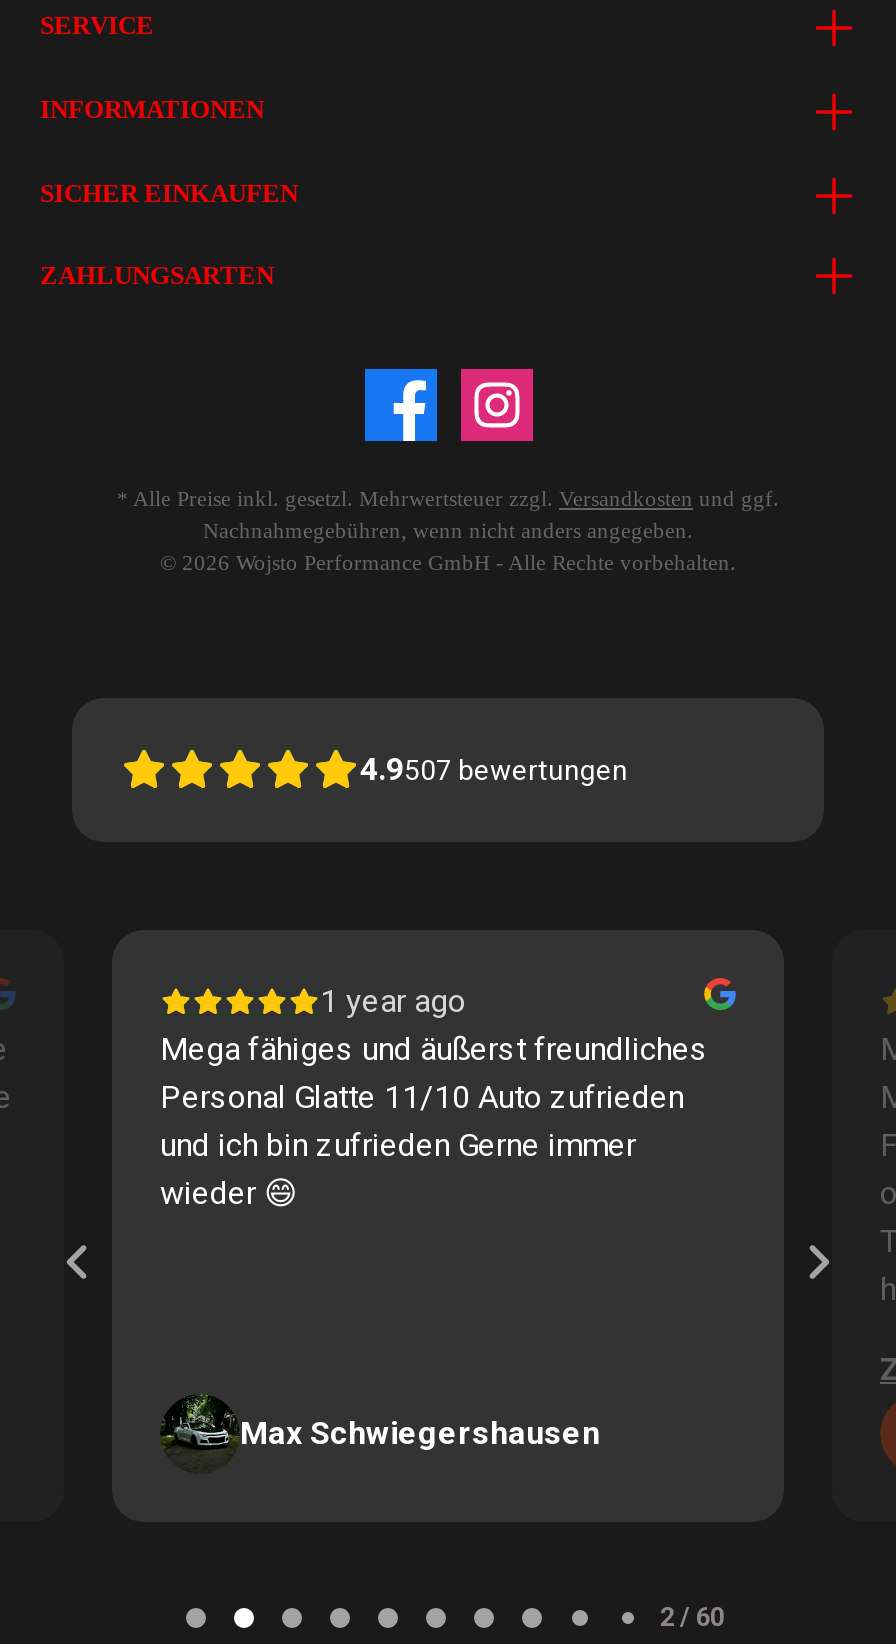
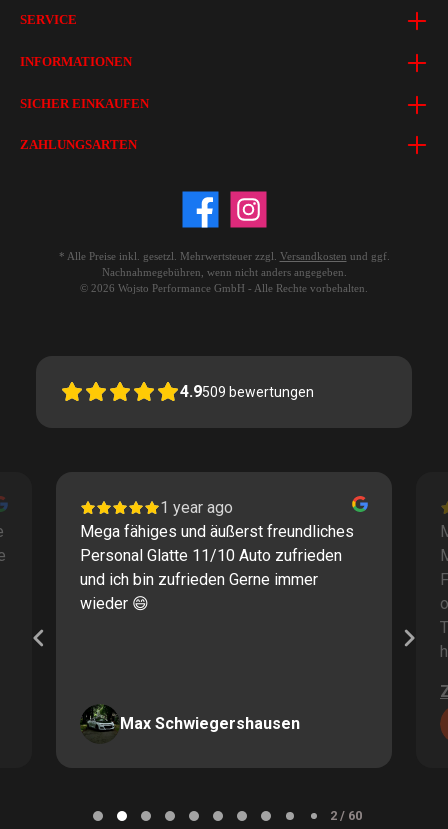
[360,751,628,789] 4.9507 bewertungen -> [180,382,314,401] 4.9509 bewertungen

